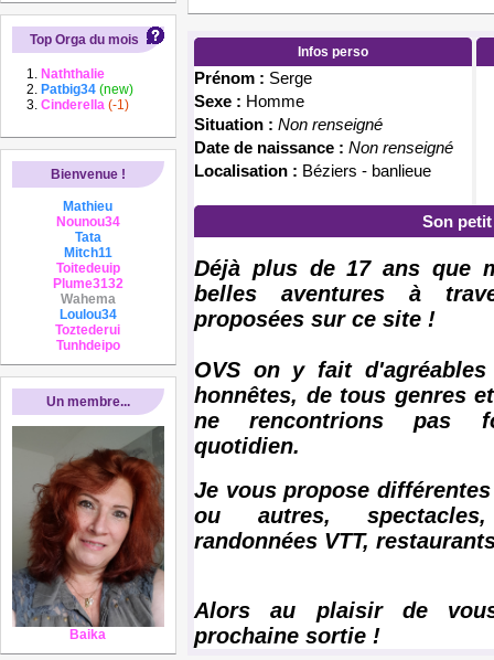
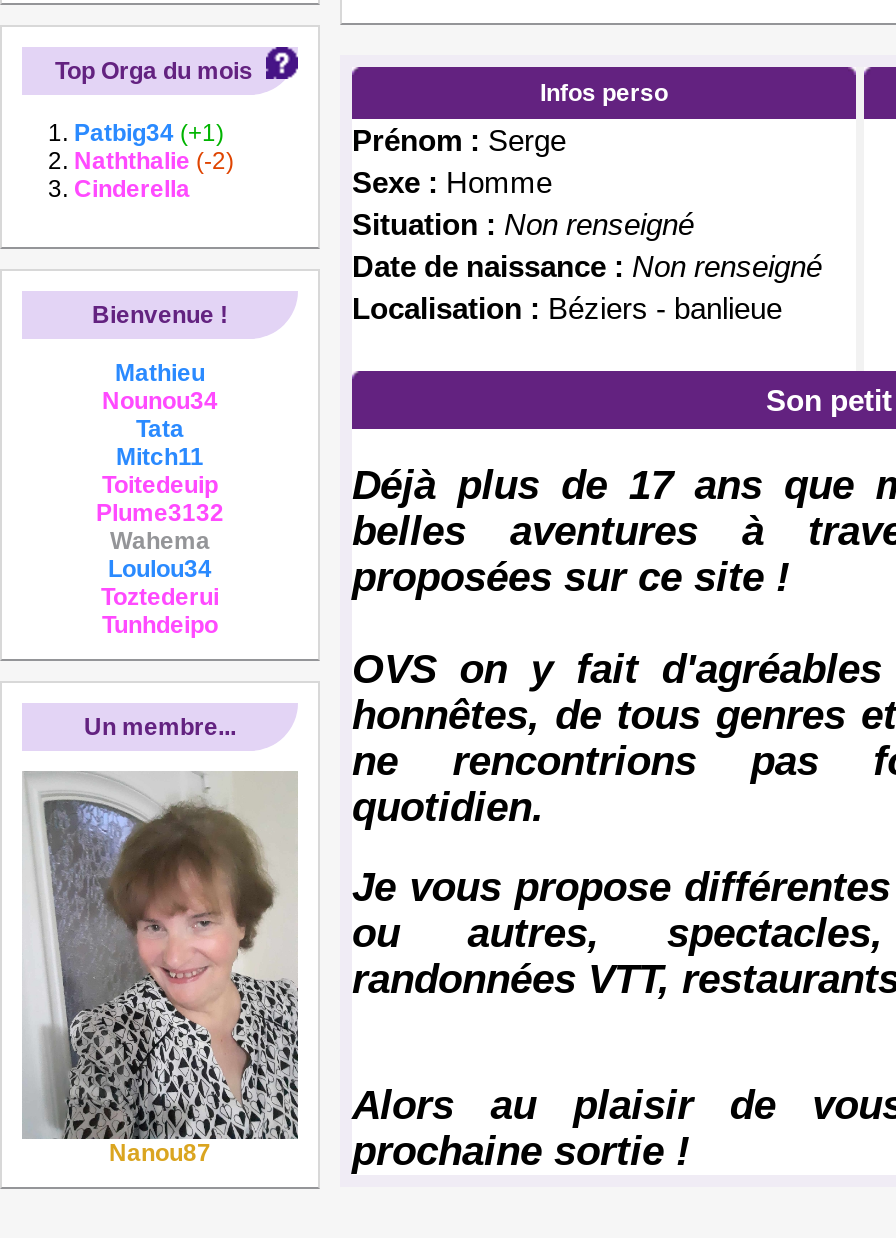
[41,66,133,113] Naththalie | Patbig34 (new) | Cinderella (-1) -> [74,119,234,203] Patbig34 (+1) | Naththalie (-2) | Cinderella
[12,426,164,642] [image] | Baika -> [22,773,300,1167] [image] | Nanou87

